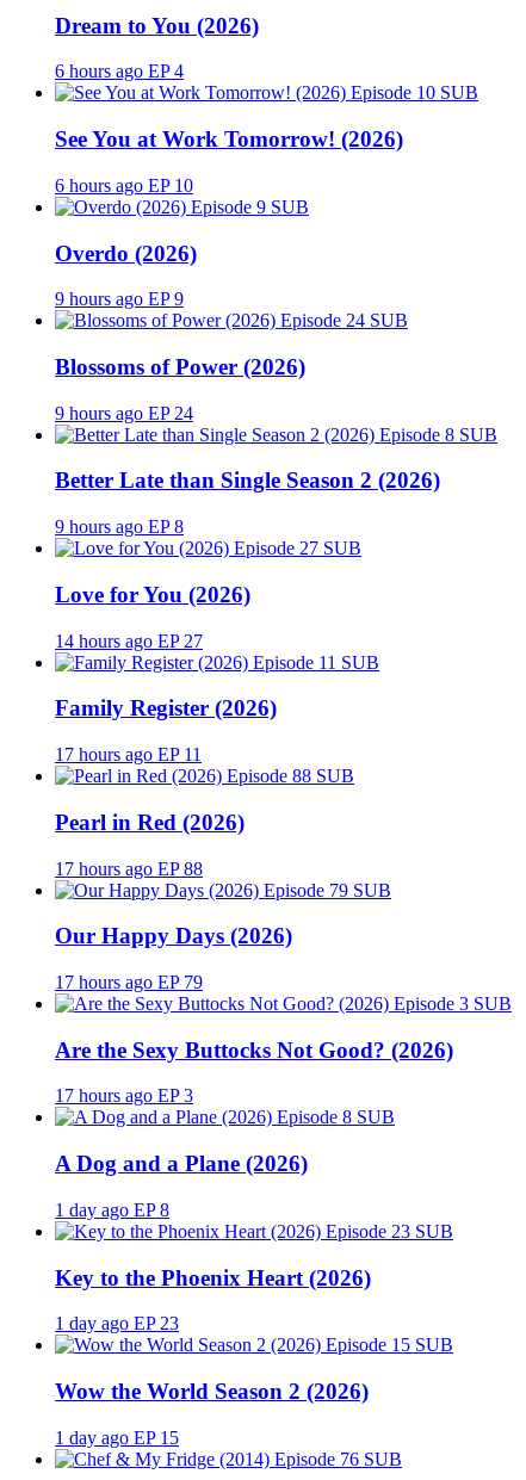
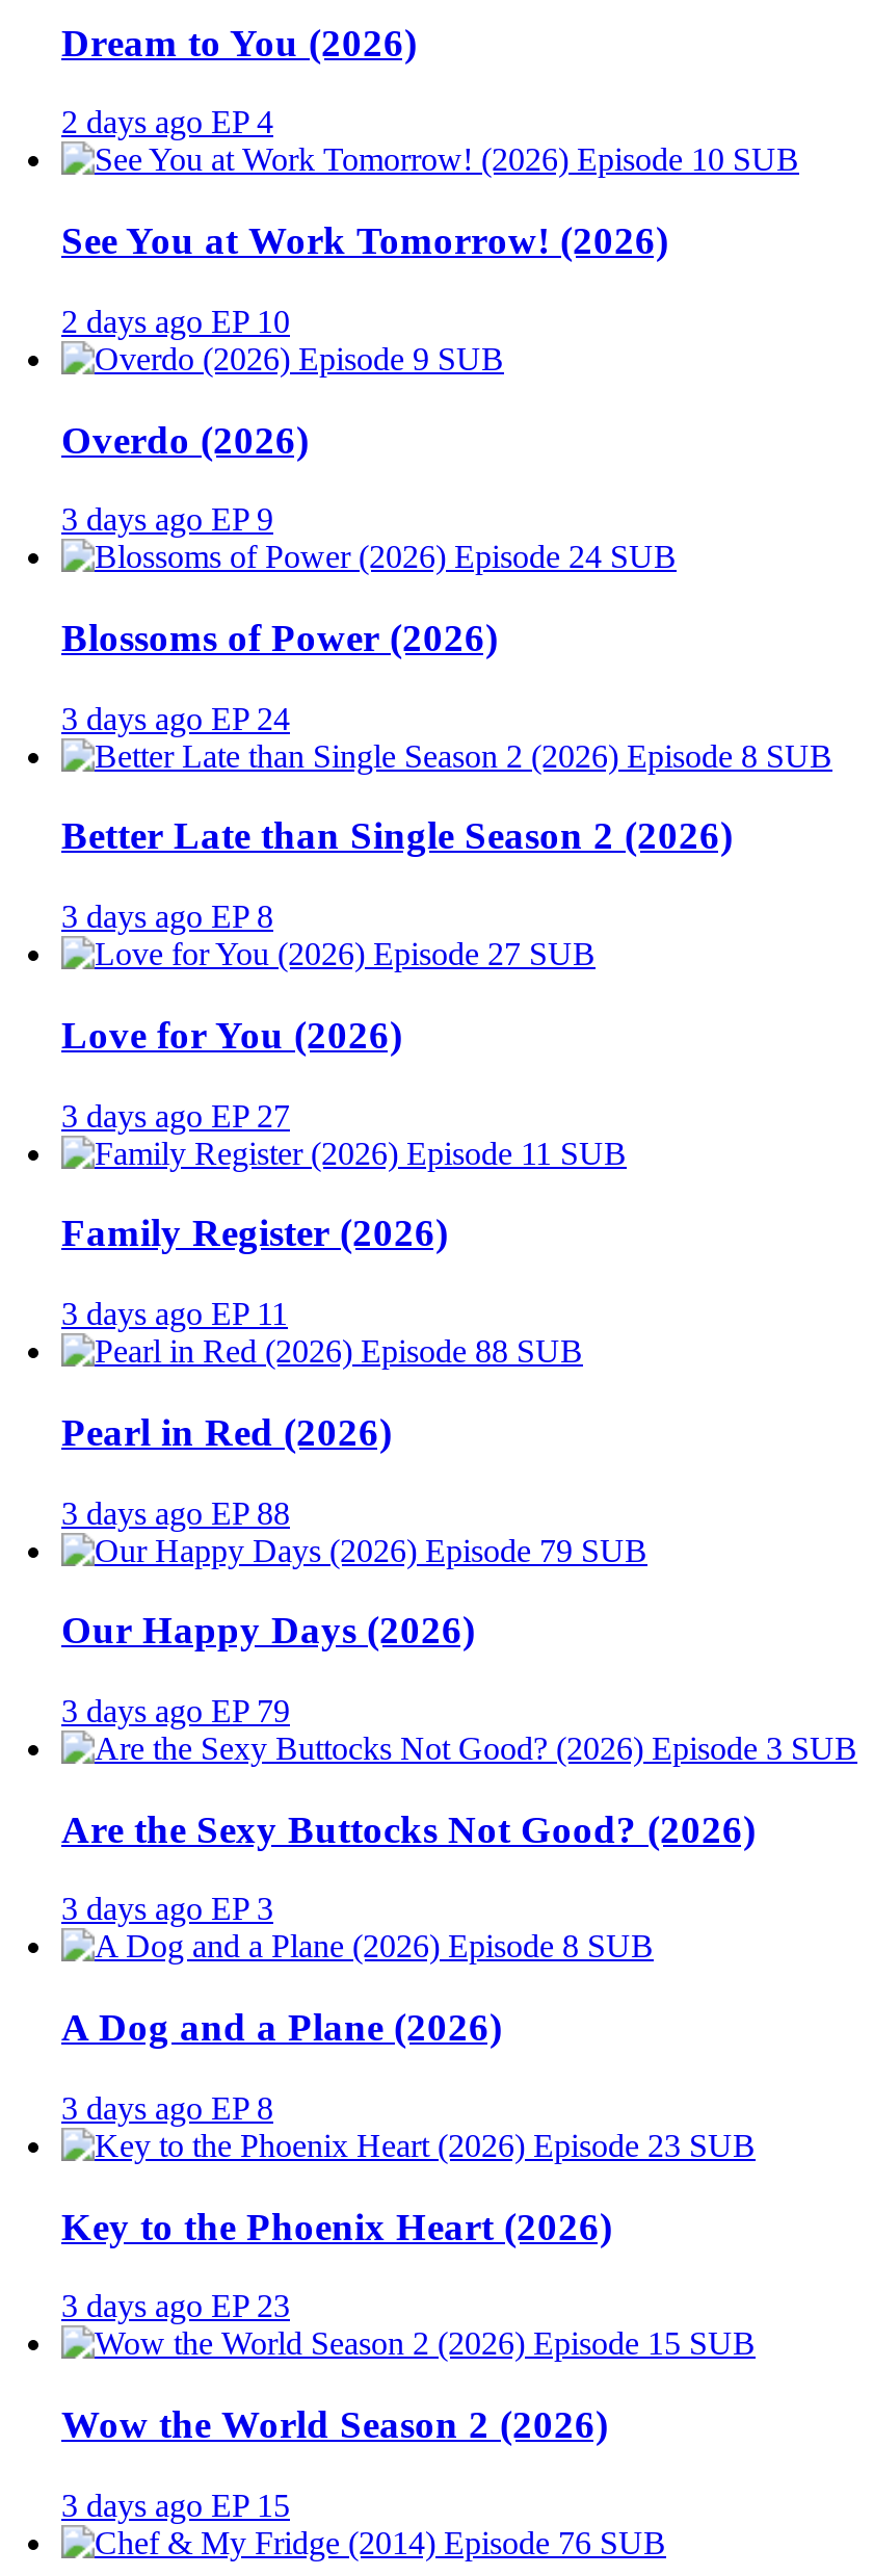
[55,61,184,82] 6 hours ago EP 4 -> [61,105,273,140] 2 days ago EP 4
[55,175,193,195] 6 hours ago EP 10 -> [61,303,290,339] 2 days ago EP 10
[55,289,184,309] 9 hours ago EP 9 -> [61,502,273,537] 3 days ago EP 9
[55,403,193,423] 9 hours ago EP 24 -> [61,701,290,736] 3 days ago EP 24
[55,517,184,537] 9 hours ago EP 8 -> [61,899,273,934] 3 days ago EP 8
[55,630,203,651] 14 hours ago EP 27 -> [61,1097,290,1133] 3 days ago EP 27
[55,744,202,765] 17 hours ago EP 11 -> [61,1296,288,1331] 3 days ago EP 11
[55,858,203,878] 17 hours ago EP 88 -> [61,1494,290,1530] 3 days ago EP 88
[55,972,203,992] 17 hours ago EP 79 -> [61,1693,290,1728] 3 days ago EP 79
[55,1086,193,1106] 17 hours ago EP 3 -> [61,1891,273,1927] 3 days ago EP 3
[55,1200,169,1220] 1 day ago EP 8 -> [61,2090,273,2125] 3 days ago EP 8
[55,1313,179,1334] 1 day ago EP 23 -> [61,2288,290,2324] 3 days ago EP 23
[55,1427,179,1447] 1 day ago EP 15 -> [61,2487,290,2522] 3 days ago EP 15

